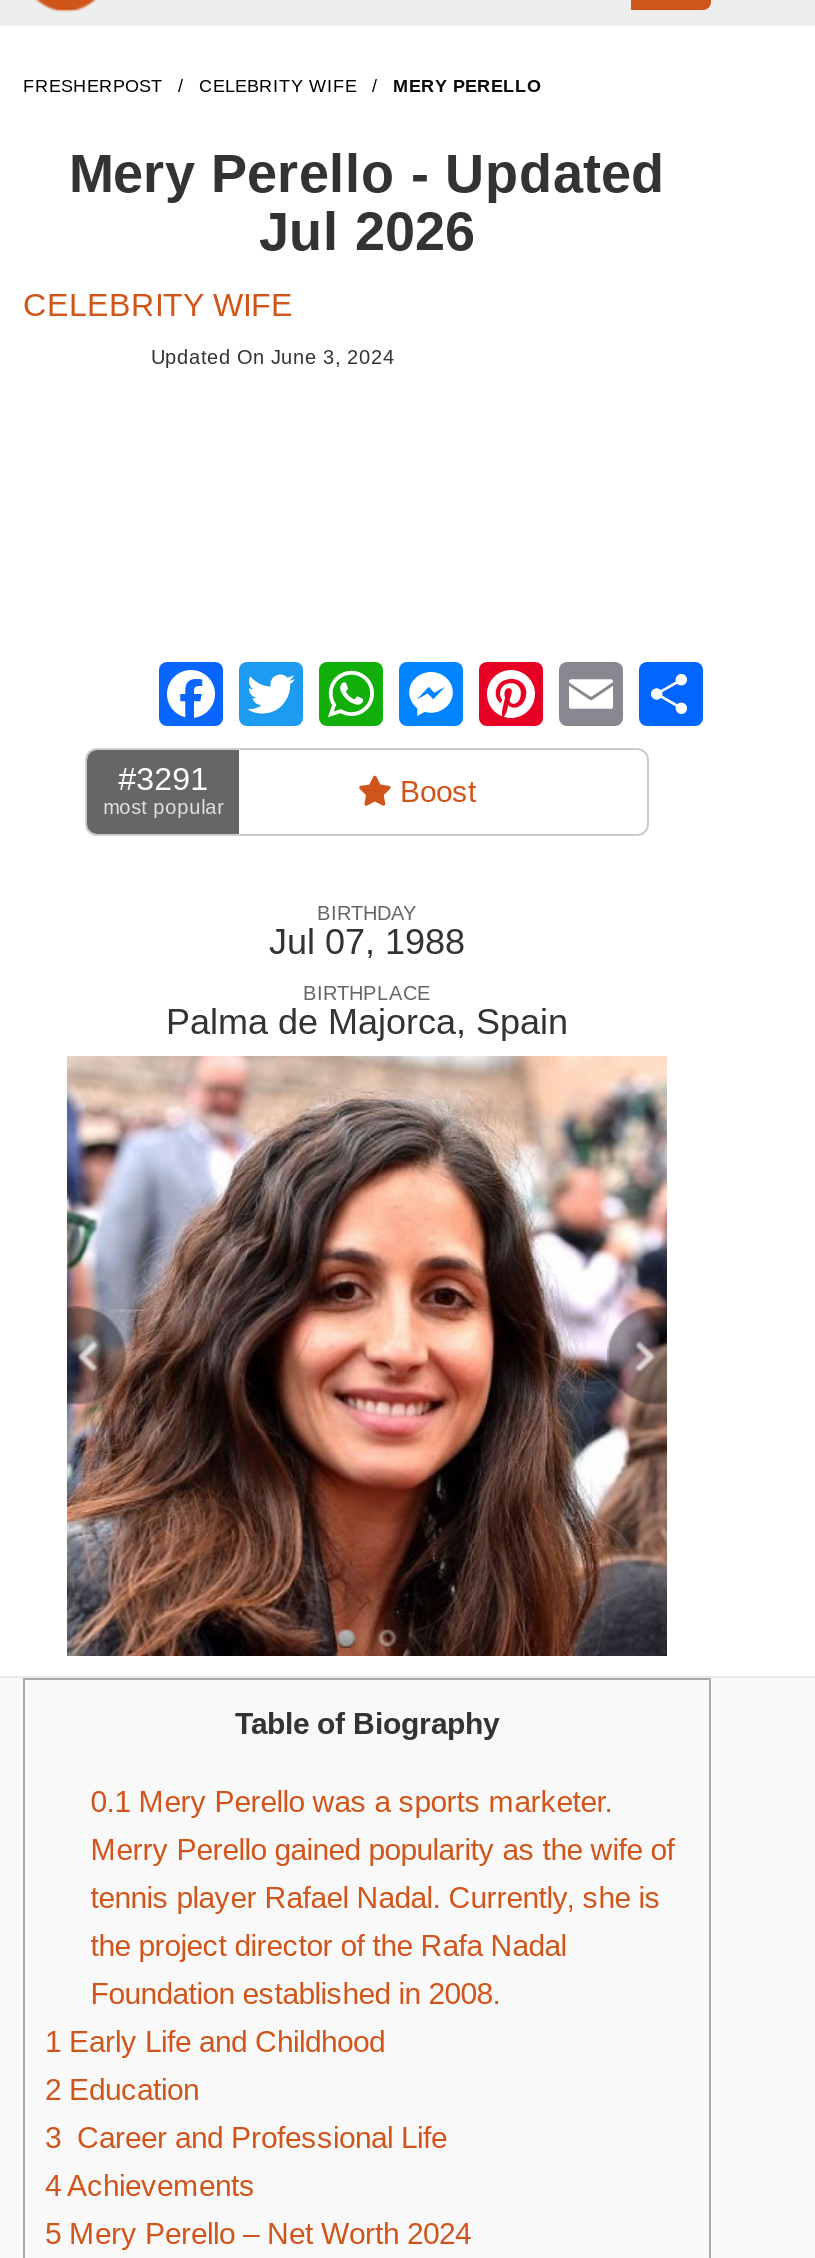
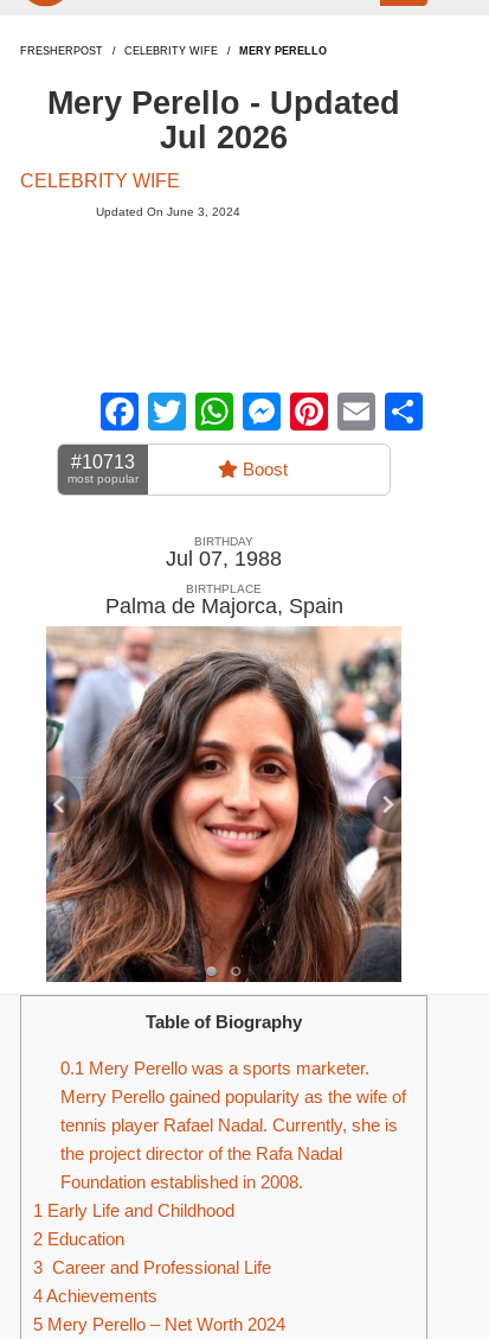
[118,762,208,796] #3291 -> [71,452,135,472] #10713

